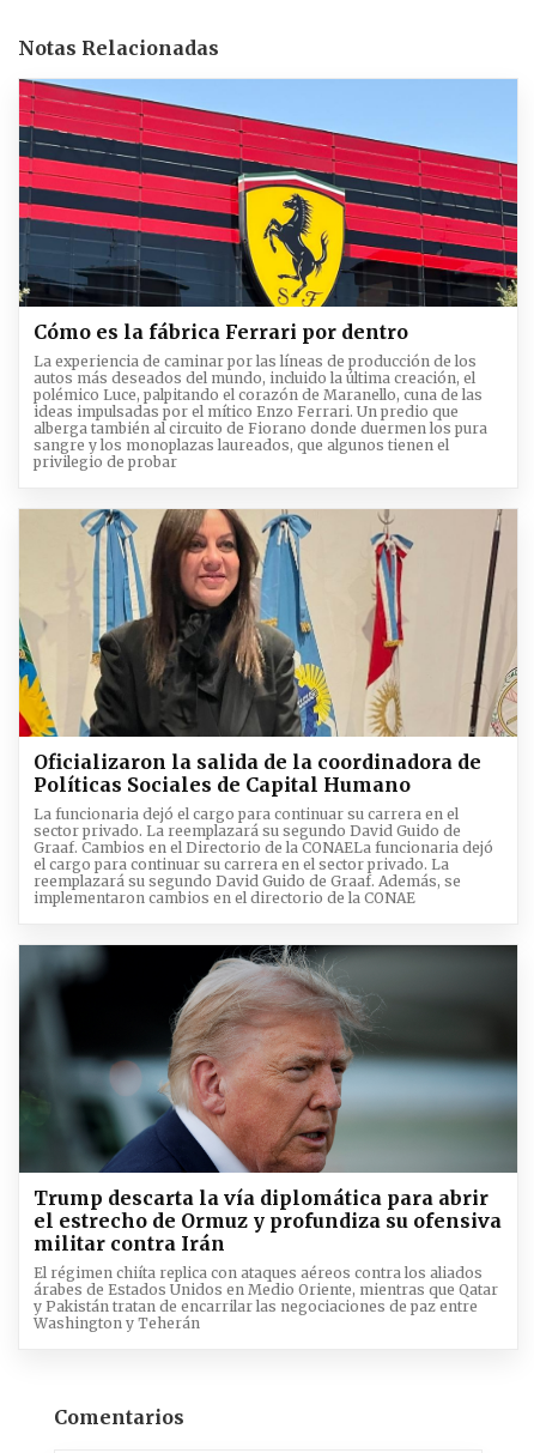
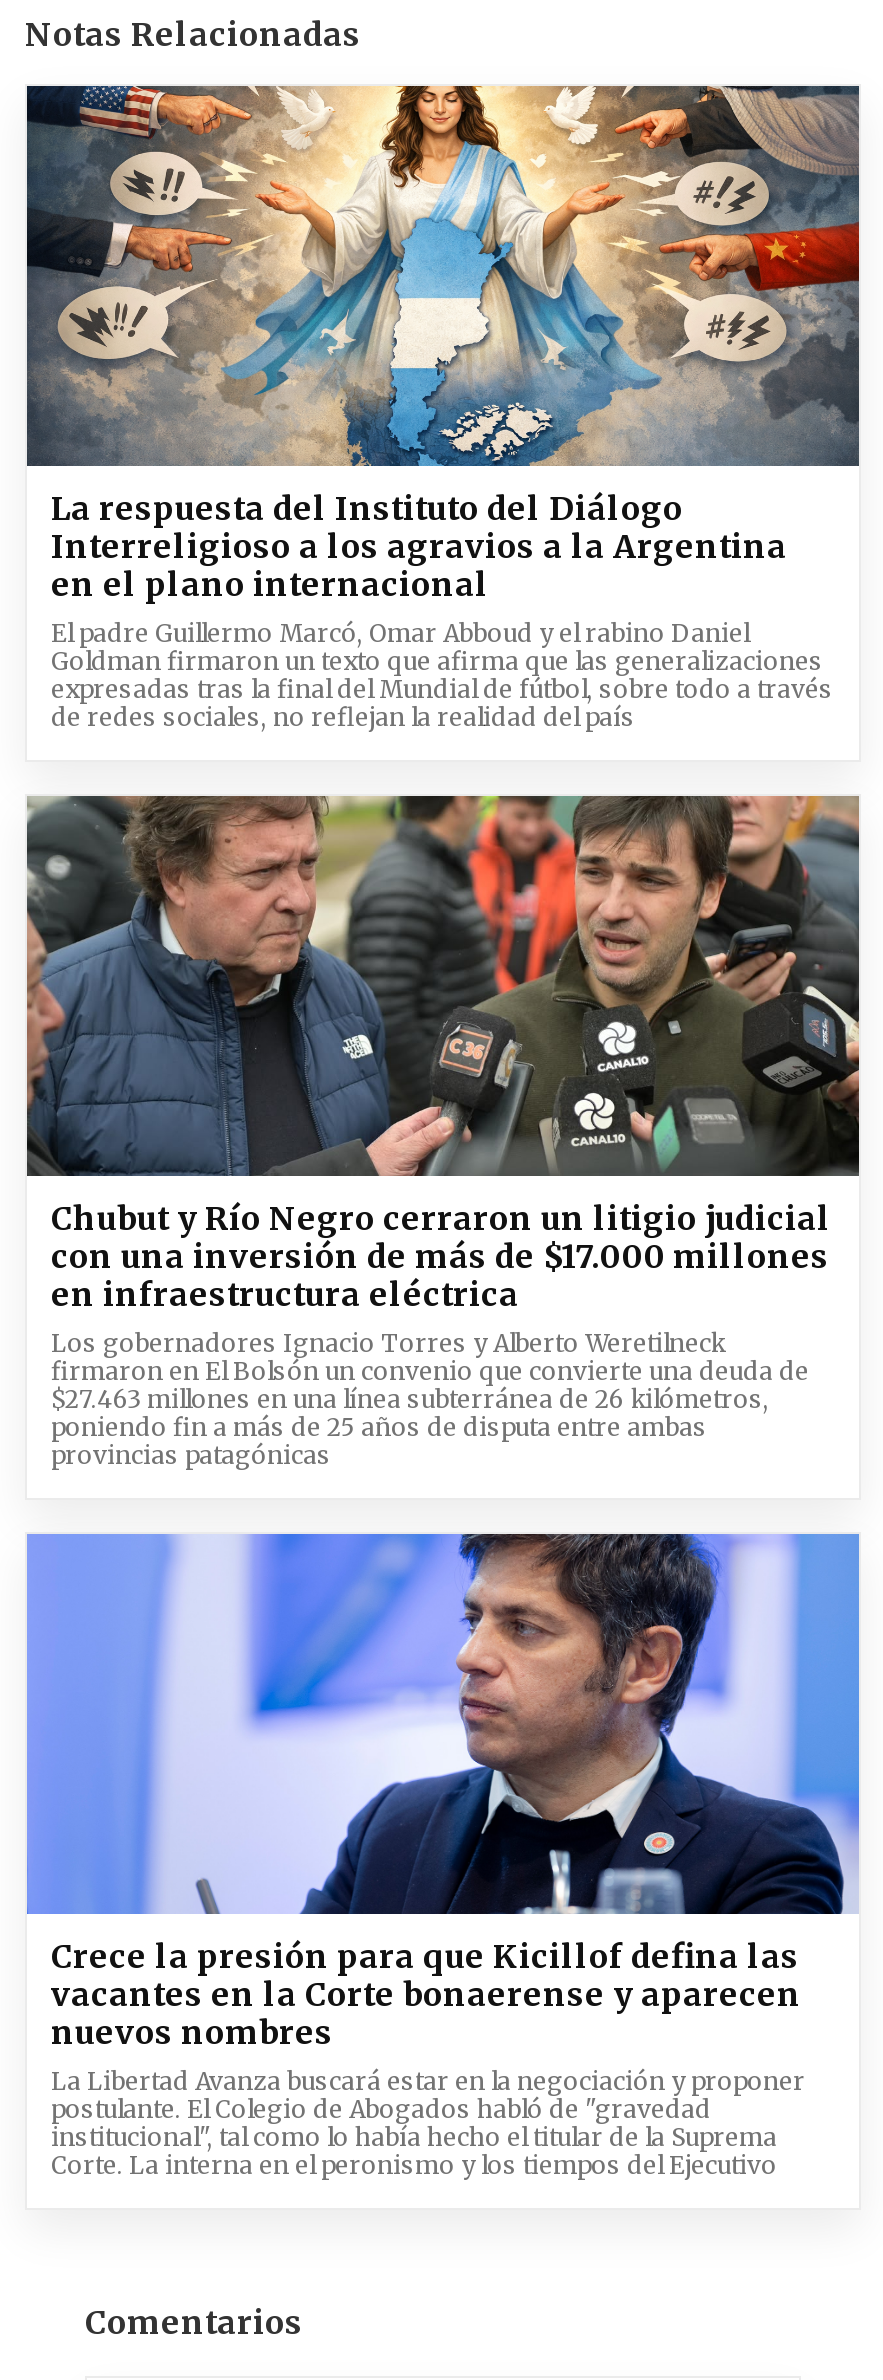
[18,78,518,471] [image] | Cómo es la fábrica Ferrari por dentro | La experiencia de caminar por las líneas de producción de los | autos más deseados del mundo, incluido la última creación, el | polémico Luce, palpitando el corazón de Maranello, cuna de las | ideas impulsadas por el mítico Enzo Ferrari. Un predio que | alberga también al circuito de Fiorano donde duermen los pura | sangre y los monoplazas laureados, que algunos tienen el | privilegio de probar -> [25,84,861,733] [image] | La respuesta del Instituto del Diálogo | Interreligioso a los agravios a la Argentina | en el plano internacional | El padre Guillermo Marcó, Omar Abboud y el rabino Daniel | Goldman firmaron un texto que afirma que las generalizaciones | expresadas tras la final del Mundial de fútbol, sobre todo a través | de redes sociales, no reflejan la realidad del país
[18,504,518,907] [image] | Oficializaron la salida de la coordinadora de | Políticas Sociales de Capital Humano | La funcionaria dejó el cargo para continuar su carrera en el | sector privado. La reemplazará su segundo David Guido de | Graaf. Cambios en el Directorio de la CONAELa funcionaria dejó | el cargo para continuar su carrera en el sector privado. La | reemplazará su segundo David Guido de Graaf. Además, se | implementaron cambios en el directorio de la CONAE -> [25,794,861,1471] [image] | Chubut y Río Negro cerraron un litigio judicial | con una inversión de más de $17.000 millones | en infraestructura eléctrica | Los gobernadores Ignacio Torres y Alberto Weretilneck | firmaron en El Bolsón un convenio que convierte una deuda de | $27.463 millones en una línea subterránea de 26 kilómetros, | poniendo fin a más de 25 años de disputa entre ambas | provincias patagónicas
[18,944,518,1332] [image] | Trump descarta la vía diplomática para abrir | el estrecho de Ormuz y profundiza su ofensiva | militar contra Irán | El régimen chiíta replica con ataques aéreos contra los aliados | árabes de Estados Unidos en Medio Oriente, mientras que Qatar | y Pakistán tratan de encarrilar las negociaciones de paz entre | Washington y Teherán -> [25,1532,861,2181] [image] | Crece la presión para que Kicillof defina las | vacantes en la Corte bonaerense y aparecen | nuevos nombres | La Libertad Avanza buscará estar en la negociación y proponer | postulante. El Colegio de Abogados habló de "gravedad | institucional", tal como lo había hecho el titular de la Suprema | Corte. La interna en el peronismo y los tiempos del Ejecutivo

